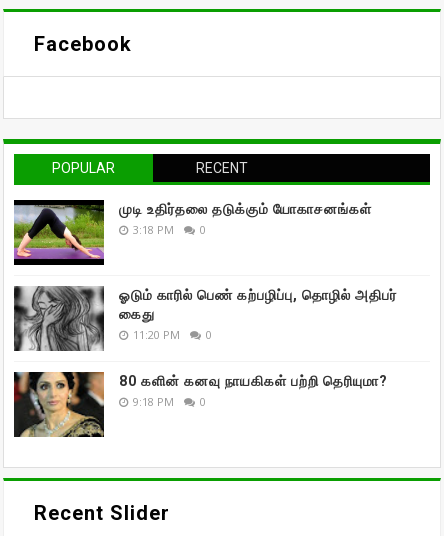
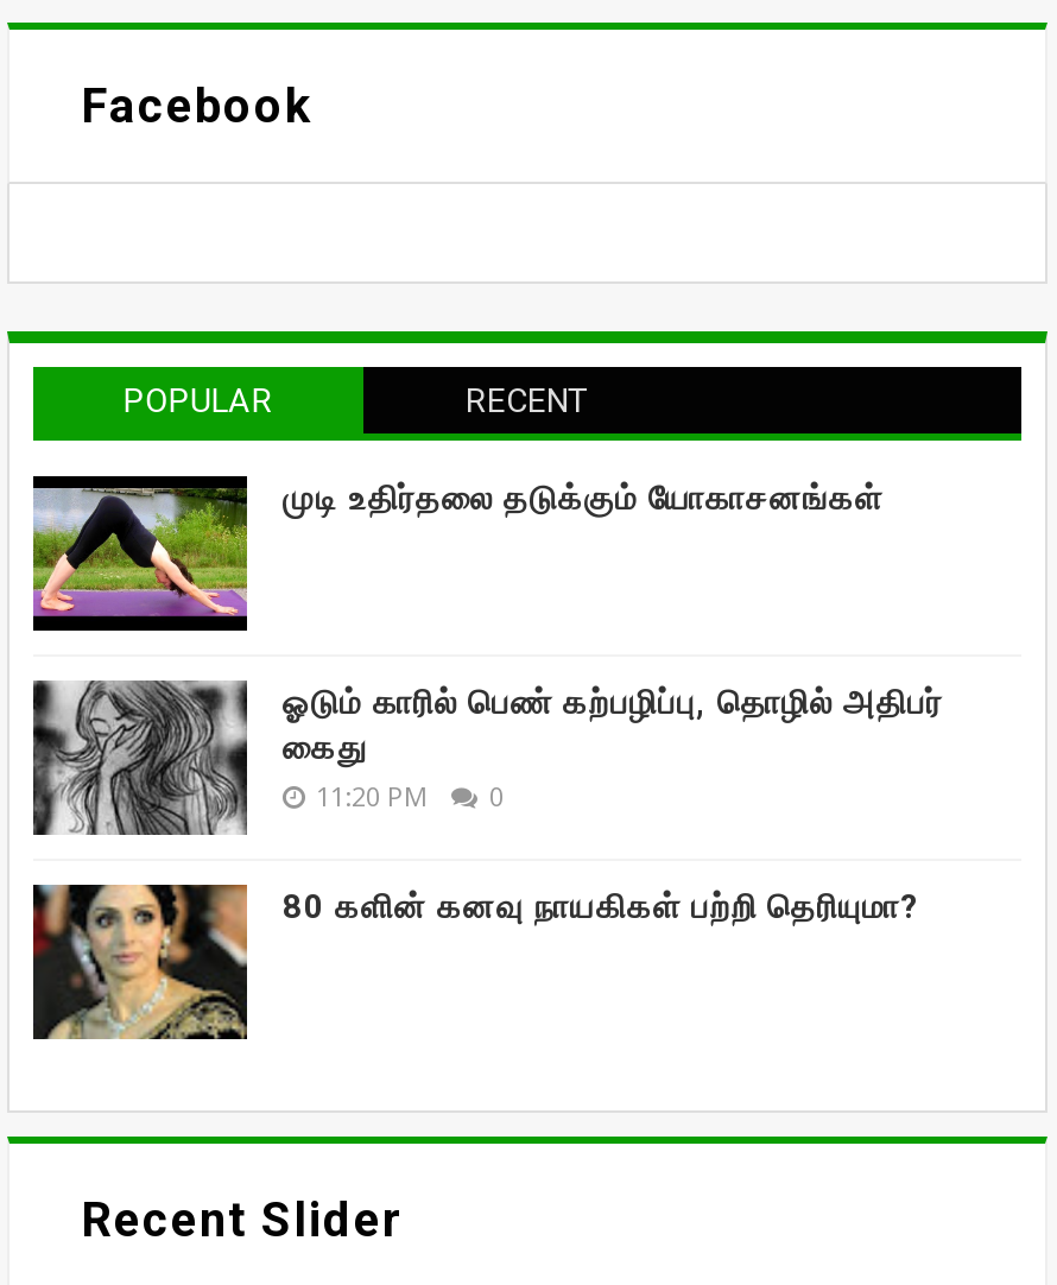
[133,221,206,236] 3:18 PM | 0 -> none
[133,393,206,408] 9:18 PM | 0 -> none

